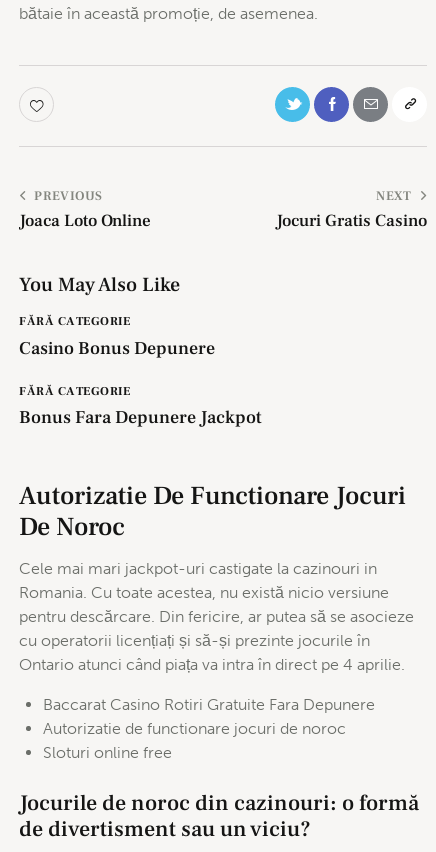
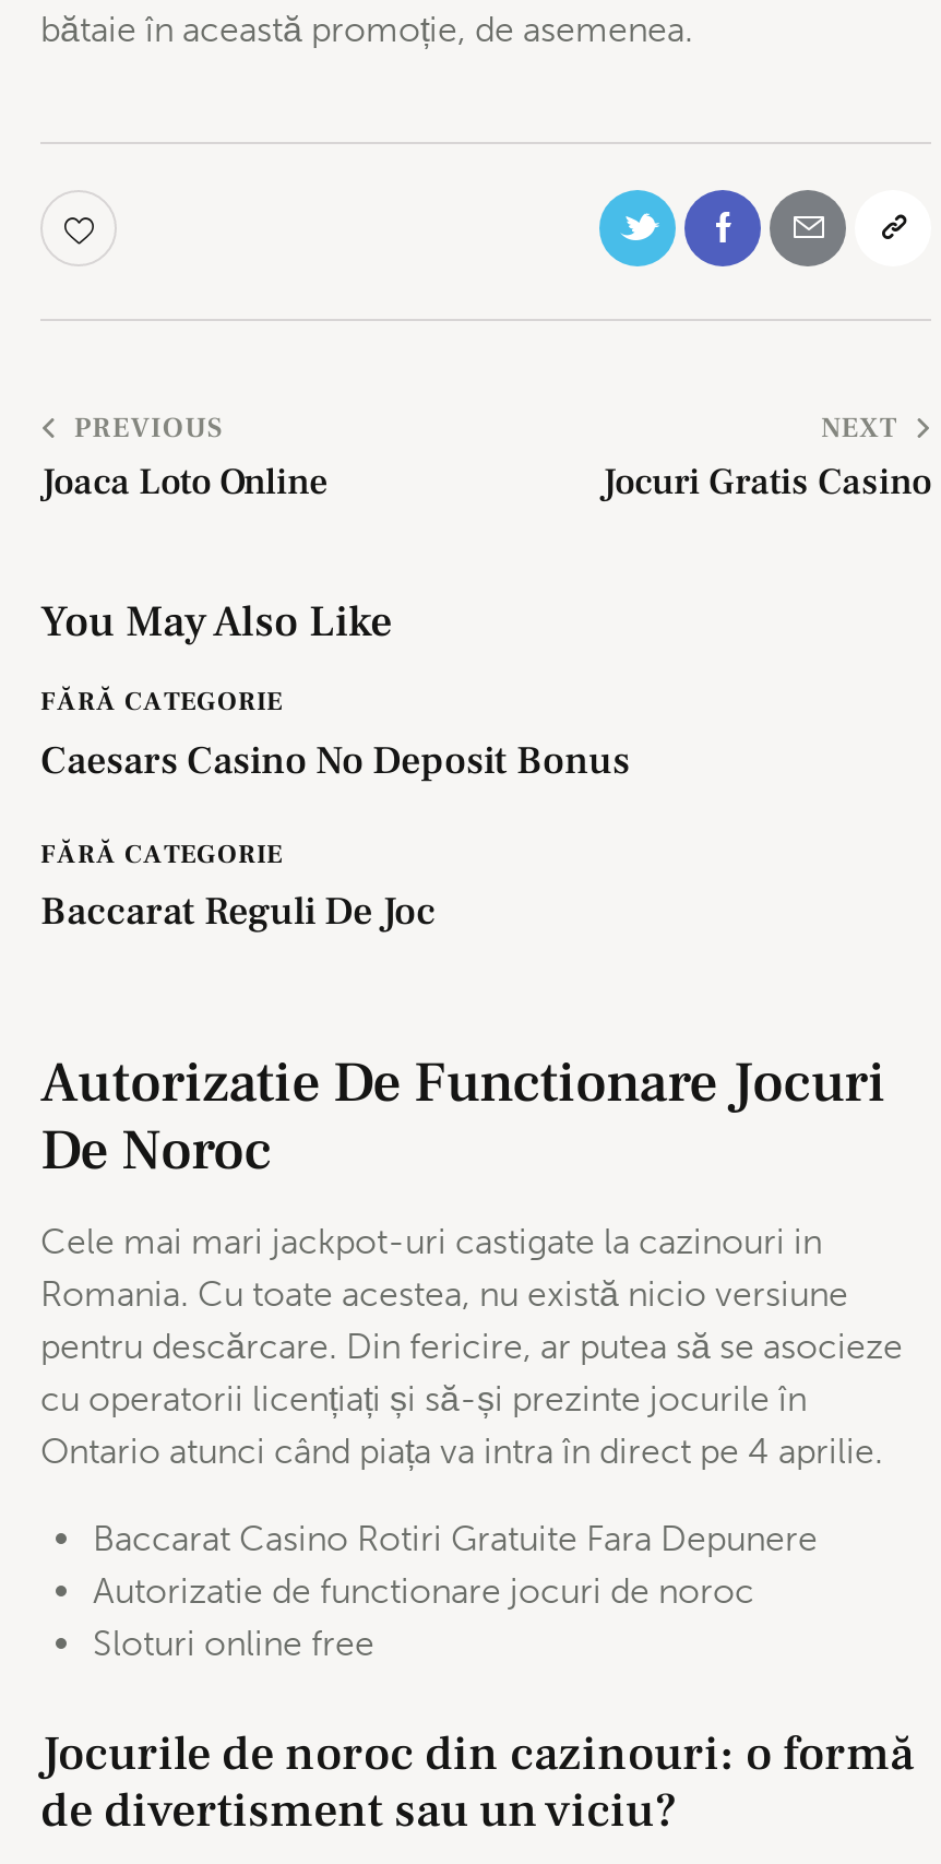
[19,337,215,360] Casino Bonus Depunere -> [40,736,630,786] Caesars Casino No Deposit Bonus
[19,406,262,429] Bonus Fara Depunere Jackpot -> [40,888,436,938] Baccarat Reguli De Joc

